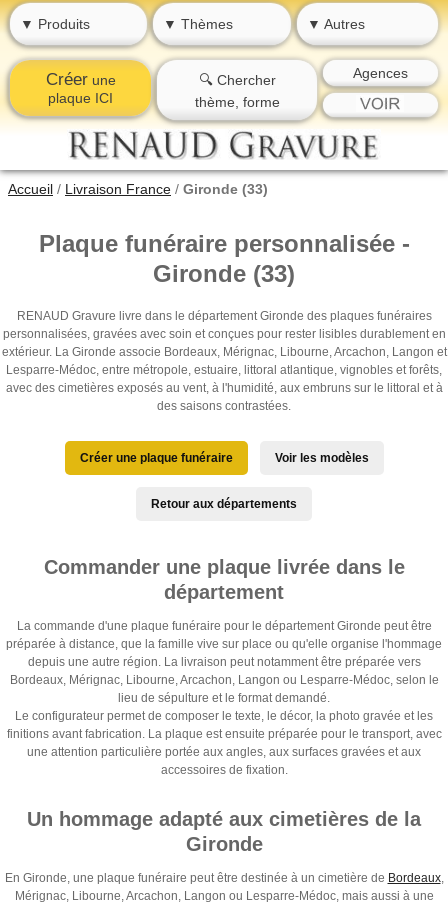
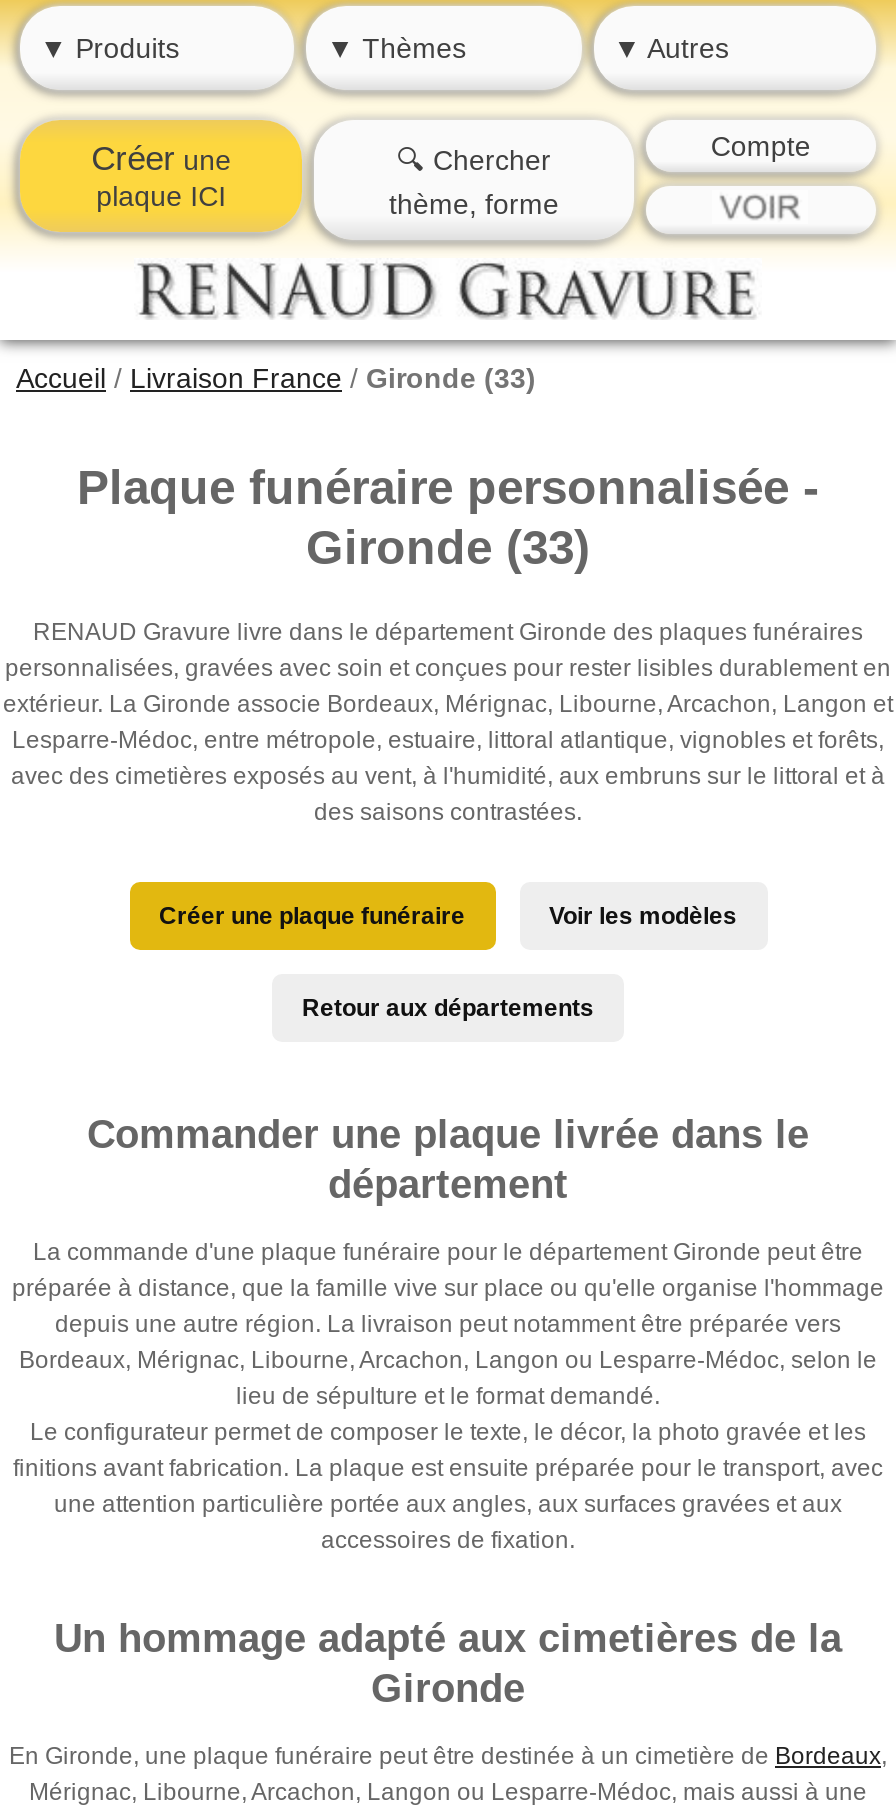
[353,65,408,81] Agences -> [711,130,811,162] Compte

